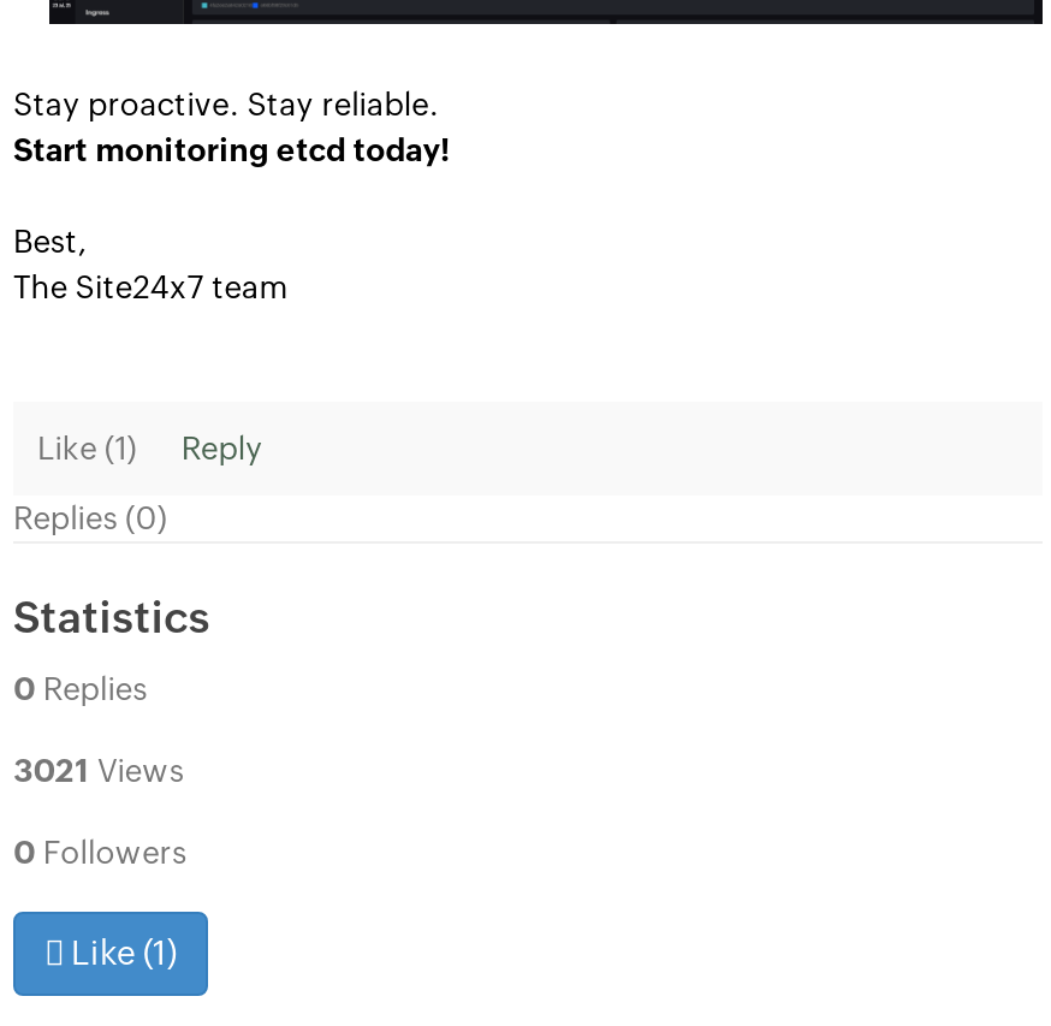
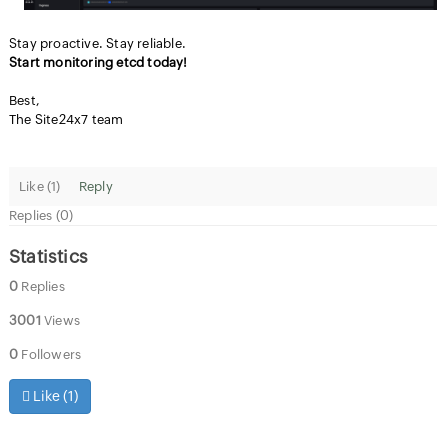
[13,752,184,788] 3021 Views -> [9,313,80,328] 3001 Views

